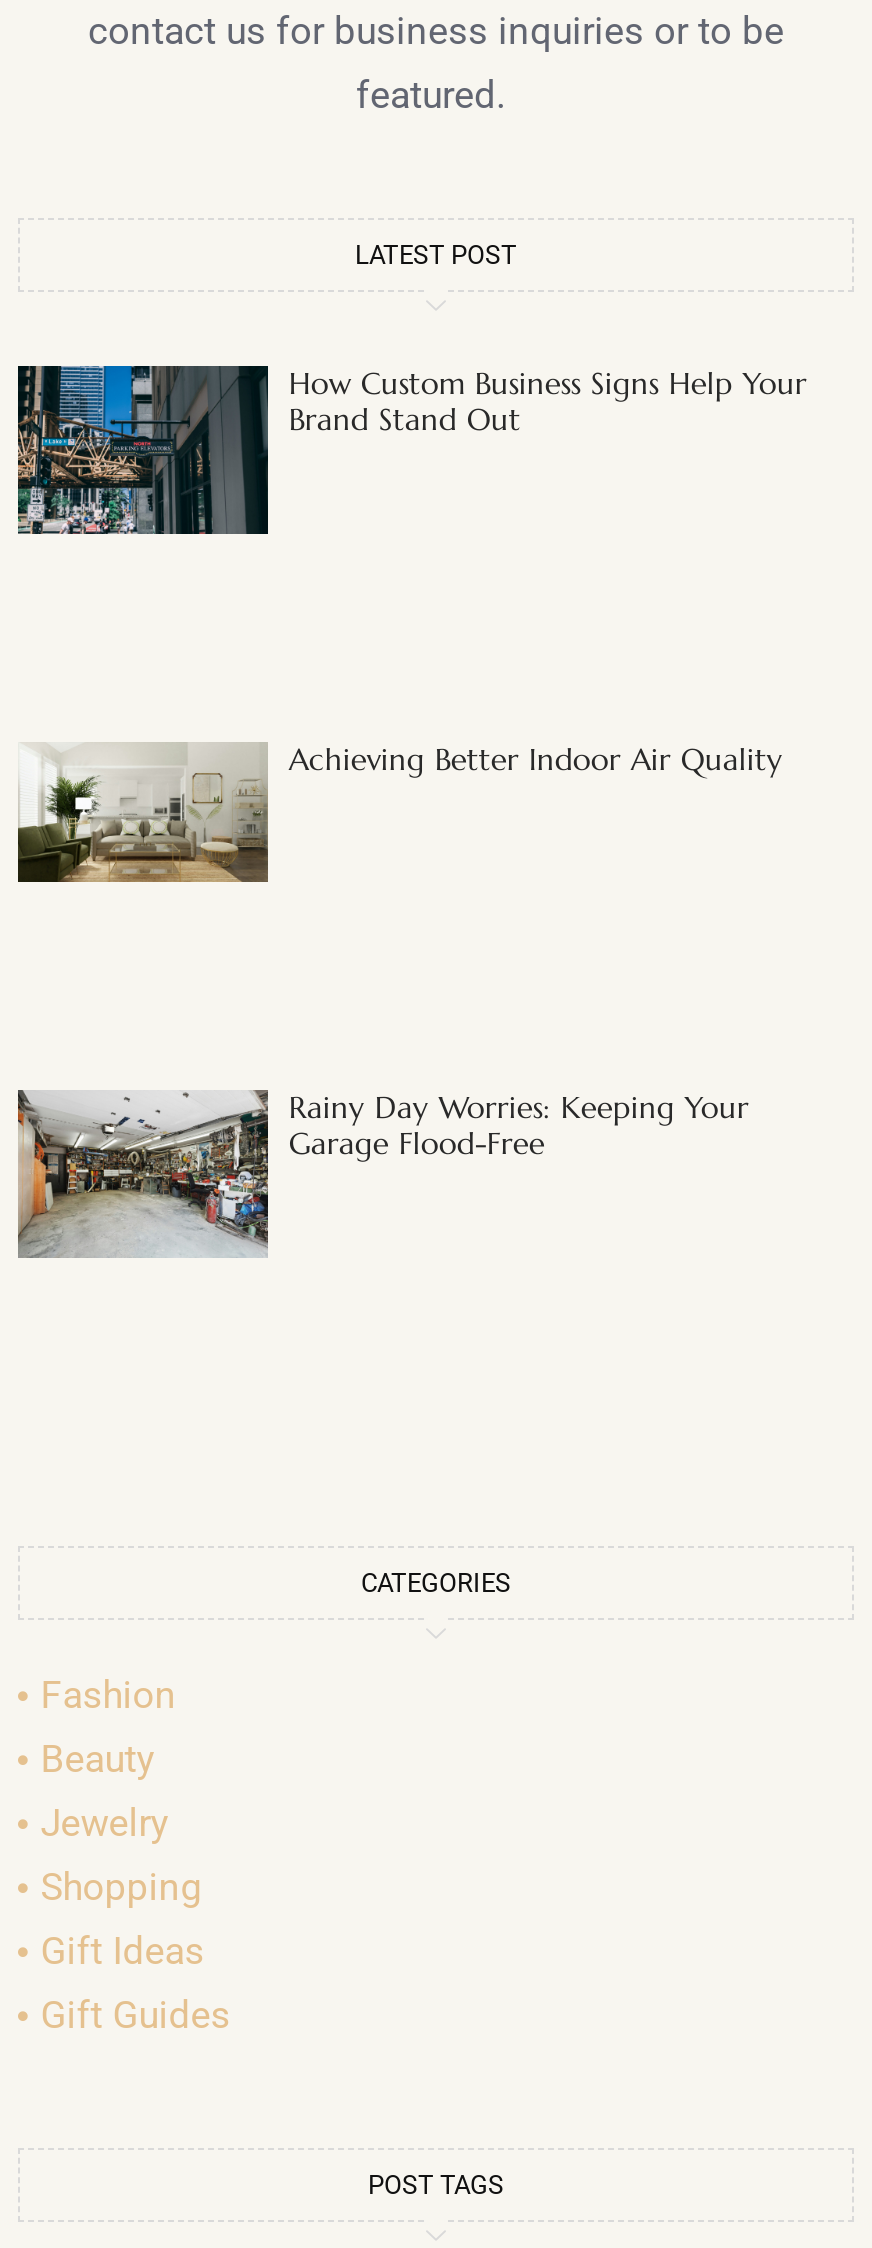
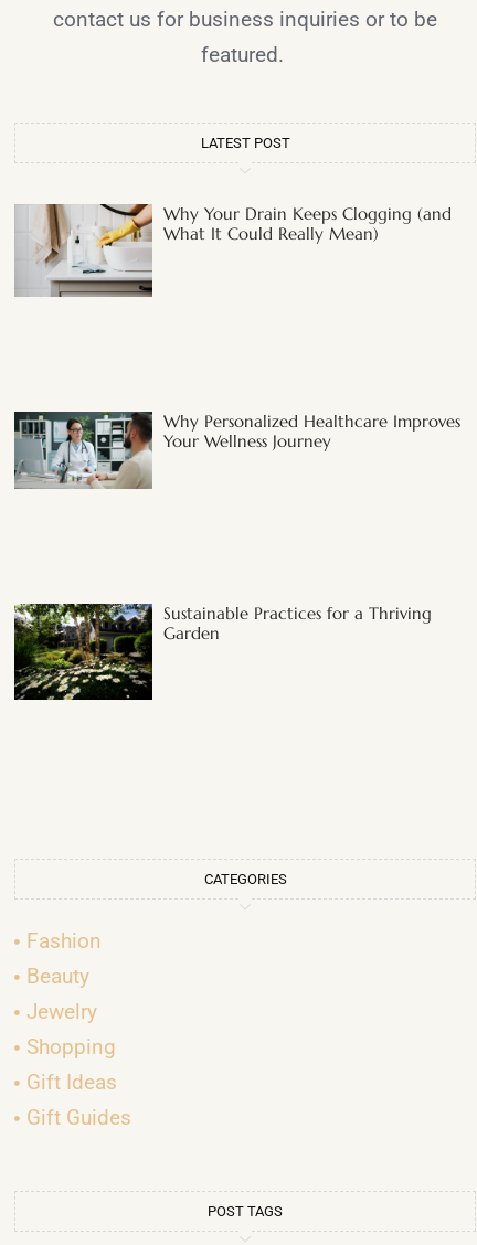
[16,364,807,536] [image] | How Custom Business Signs Help Your | Brand Stand Out -> [14,203,452,297] [image] | Why Your Drain Keeps Clogging (and | What It Could Really Mean)
[16,740,783,882] [image] | Achieving Better Indoor Air Quality -> [13,410,461,489] [image] | Why Personalized Healthcare Improves | Your Wellness Journey
[18,1089,749,1258] [image] | Rainy Day Worries: Keeping Your | Garage Flood-Free -> [13,603,432,701] [image] | Sustainable Practices for a Thriving | Garden

